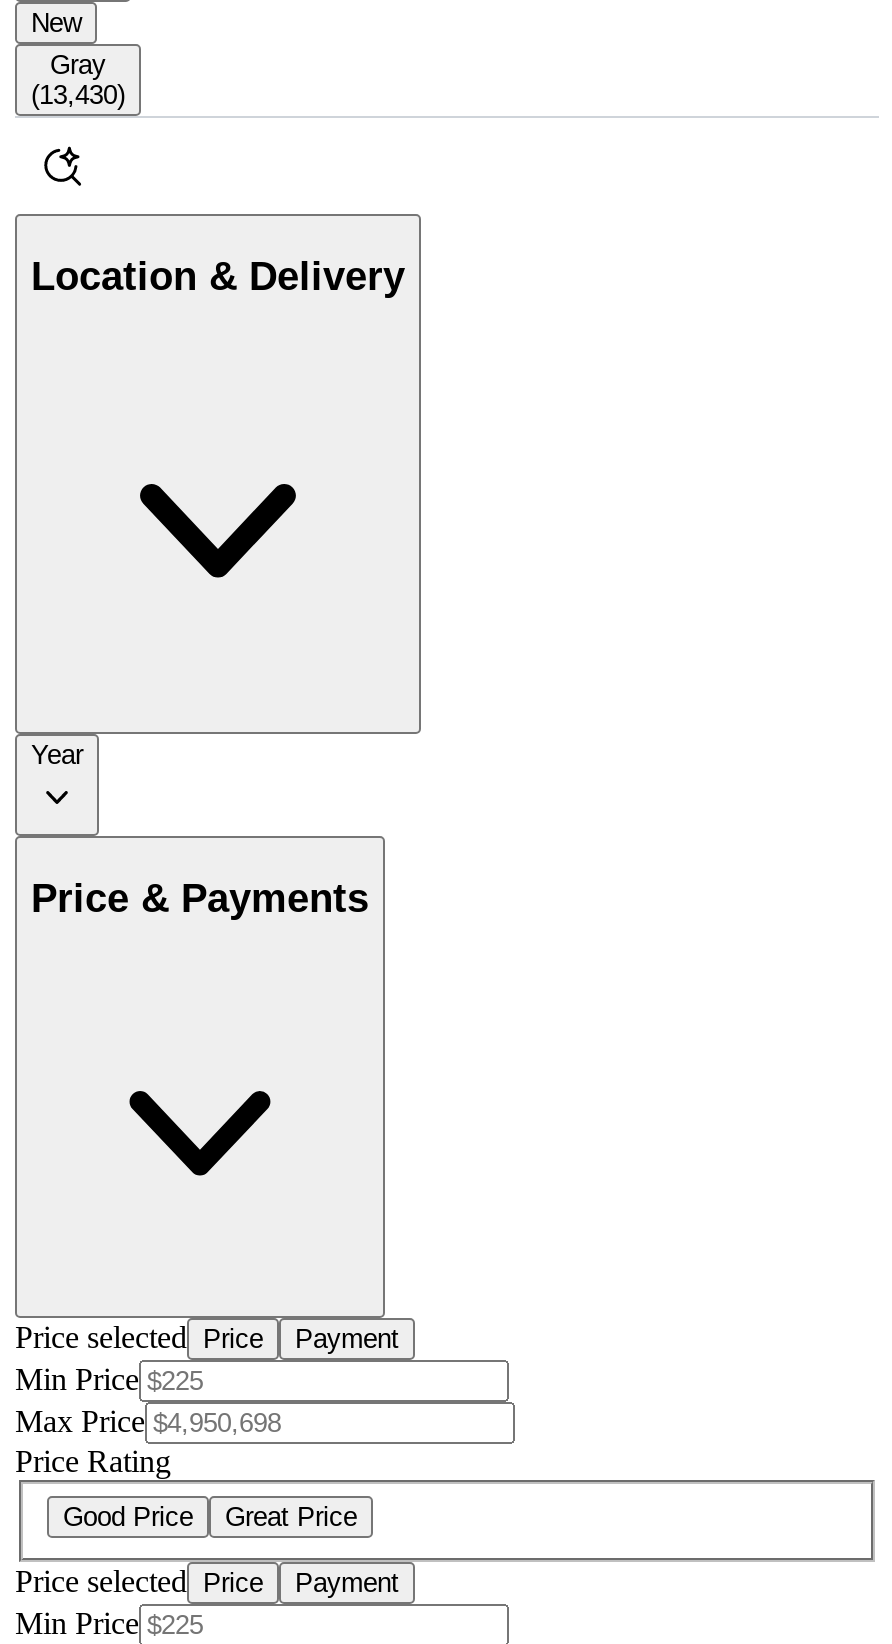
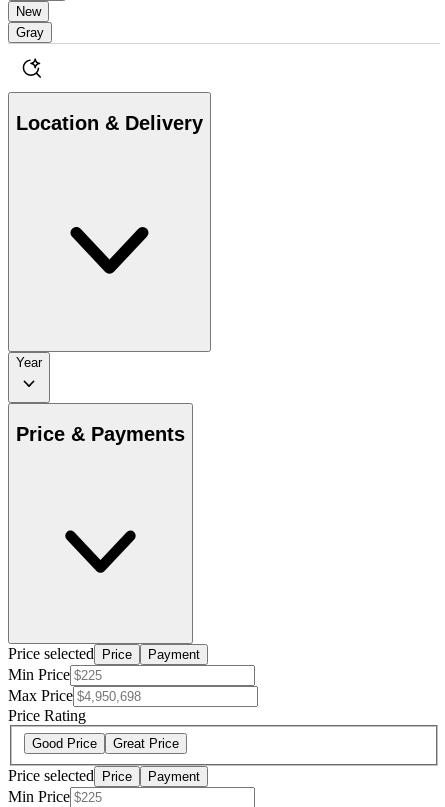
[31,80,125,110] (13,430) -> none

